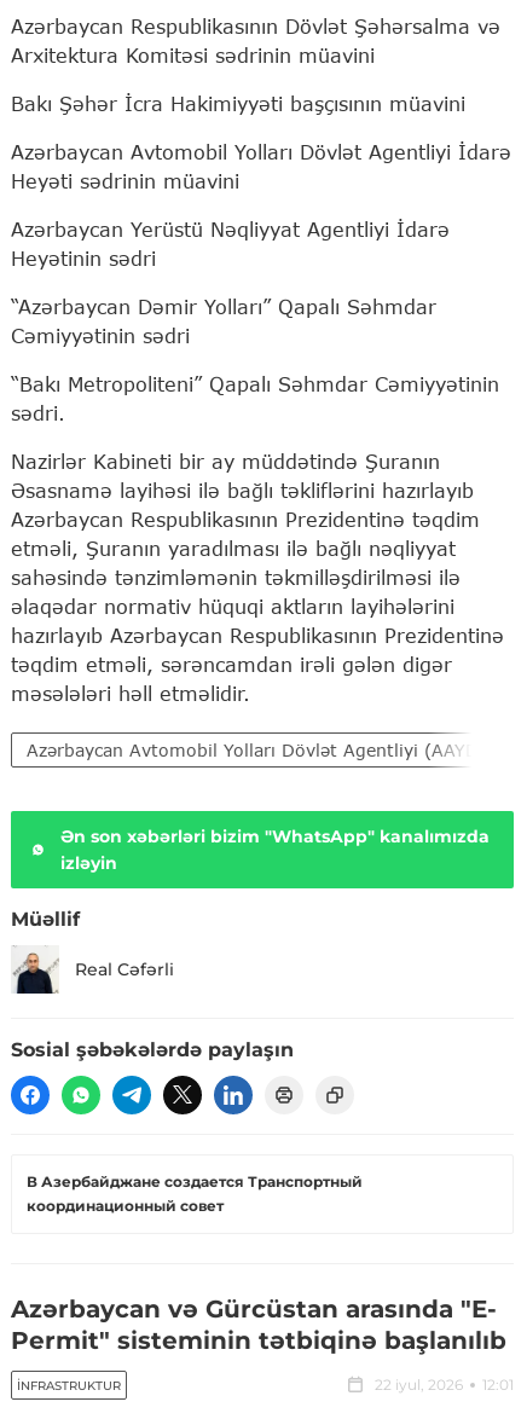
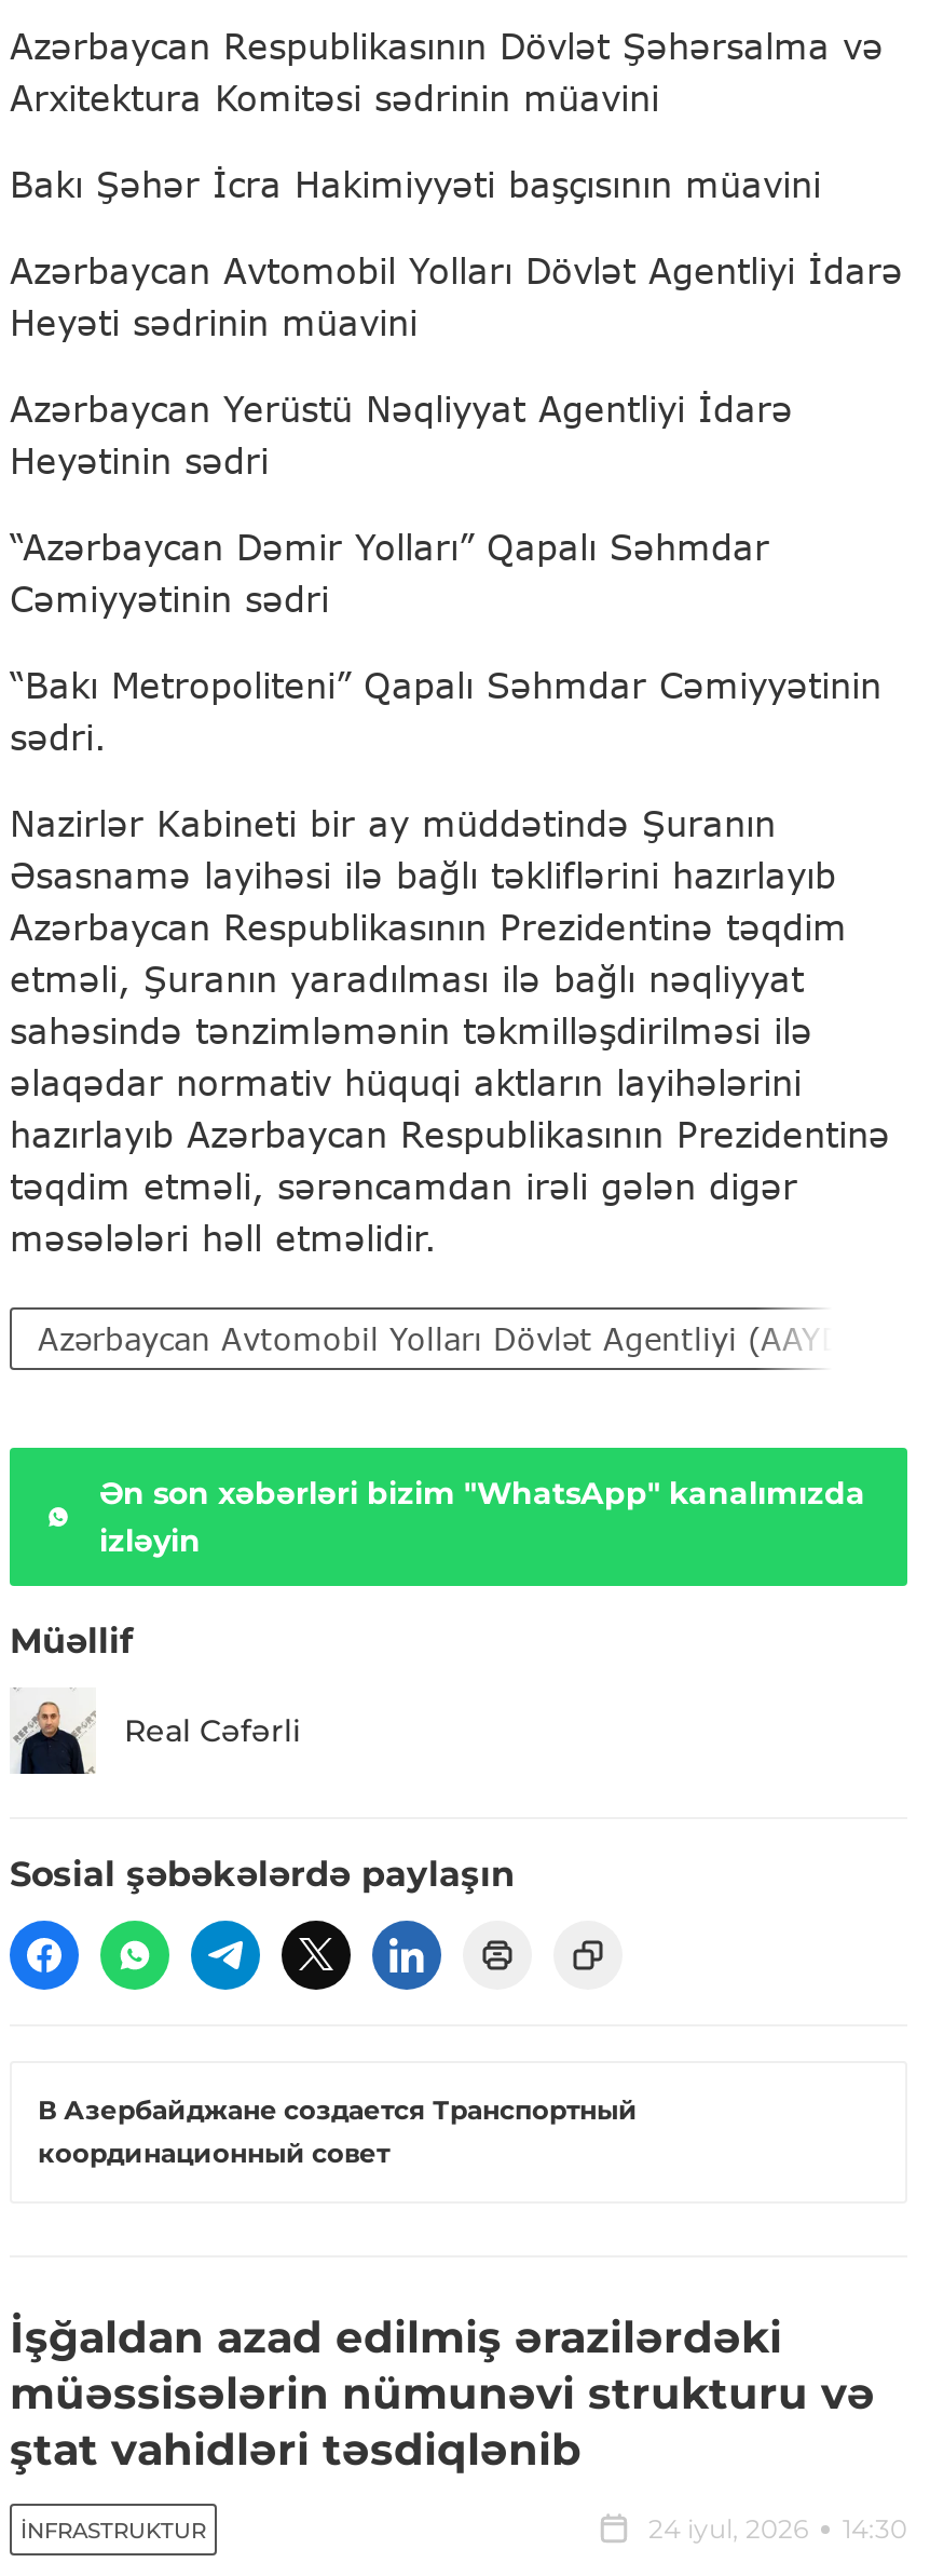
[11,1295,506,1355] Azərbaycan və Gürcüstan arasında "E- | Permit" sisteminin tətbiqinə başlanılıb -> [10,2312,875,2476] İşğaldan azad edilmiş ərazilərdəki | müəssisələrin nümunəvi strukturu və | ştat vahidləri təsdiqlənib
[375,1376,514,1394] 22 iyul, 2026 | 12:01 -> [648,2513,907,2546] 24 iyul, 2026 | 14:30

